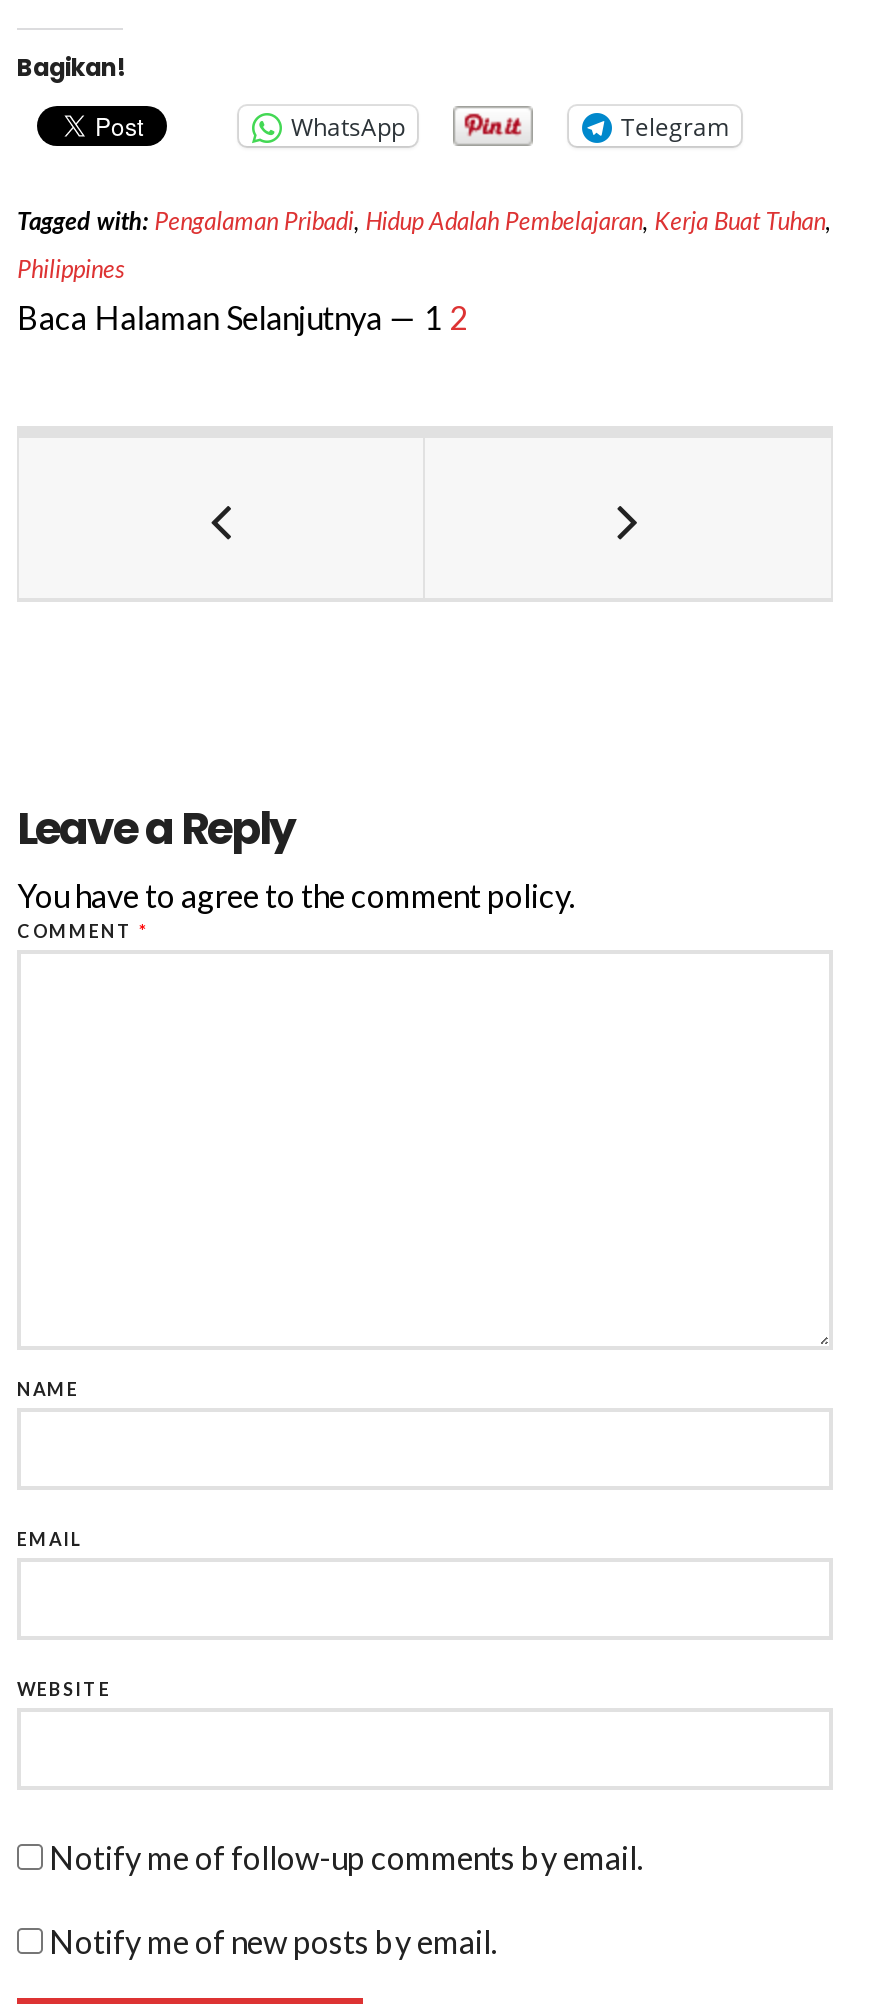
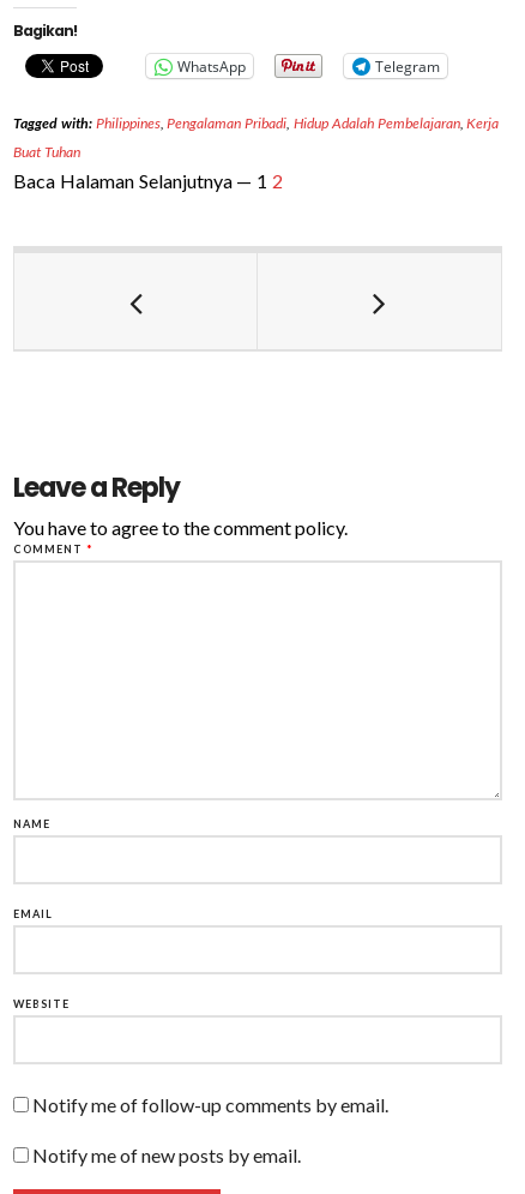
[17,207,832,237] Tagged with: Pengalaman Pribadi, Hidup Adalah Pembelajaran, Kerja Buat Tuhan, -> [13,114,499,132] Tagged with: Philippines, Pengalaman Pribadi, Hidup Adalah Pembelajaran, Kerja
[17,255,125,285] Philippines -> [13,143,80,161] Buat Tuhan

